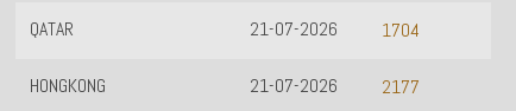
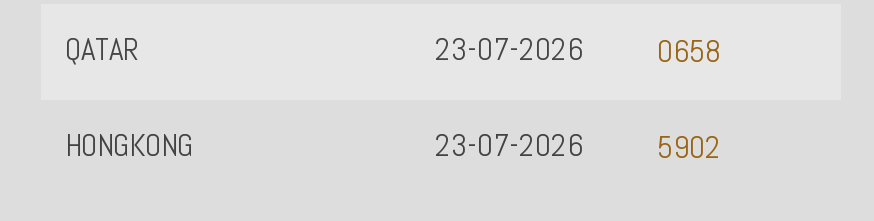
[250,18,338,42] 21-07-2026 -> [435,31,583,71] 23-07-2026
[382,19,420,42] 1704 -> [657,32,721,72] 0658
[250,75,338,98] 21-07-2026 -> [435,127,583,167] 23-07-2026
[382,75,420,99] 2177 -> [657,128,721,168] 5902

